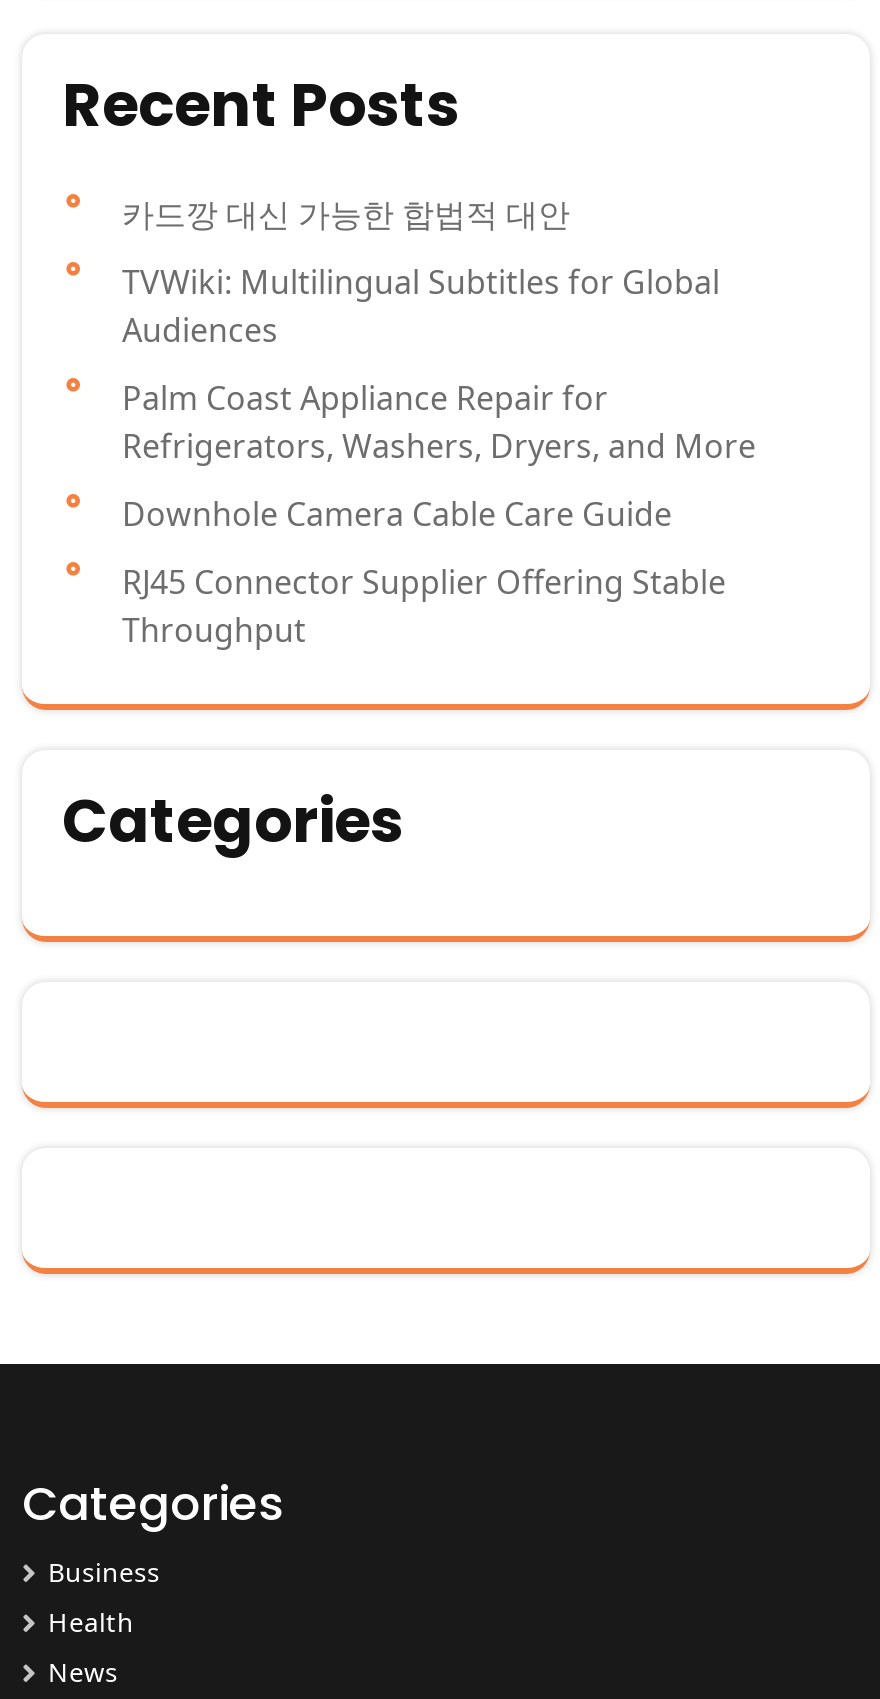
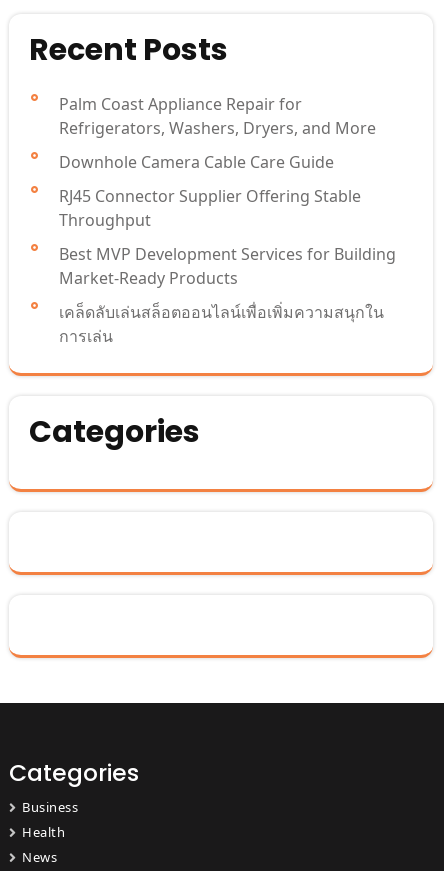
[122,192,720,352] 카드깡 대신 가능한 합법적 대안 | TVWiki: Multilingual Subtitles for Global | Audiences -> none
moved [122,376,756,652] -> [59,93,376,231]: Palm Coast Appliance Repair for | Refrigerators, Washers, Dryers, and More | Downhole Camera Cable Care Guide | RJ45 Connector Supplier Offering Stable | Throughput
none -> [59,243,396,347] Best MVP Development Services for Building | Market-Ready Products | เคล็ดลับเล่นสล็อตออนไลน์เพื่อเพิ่มความสนุกใน | การเล่น

